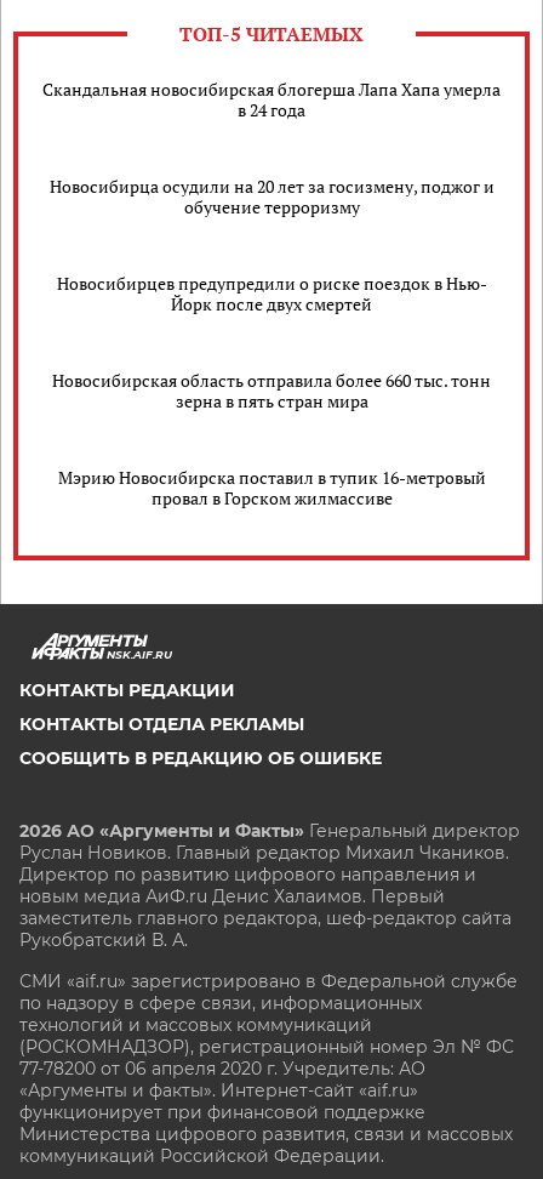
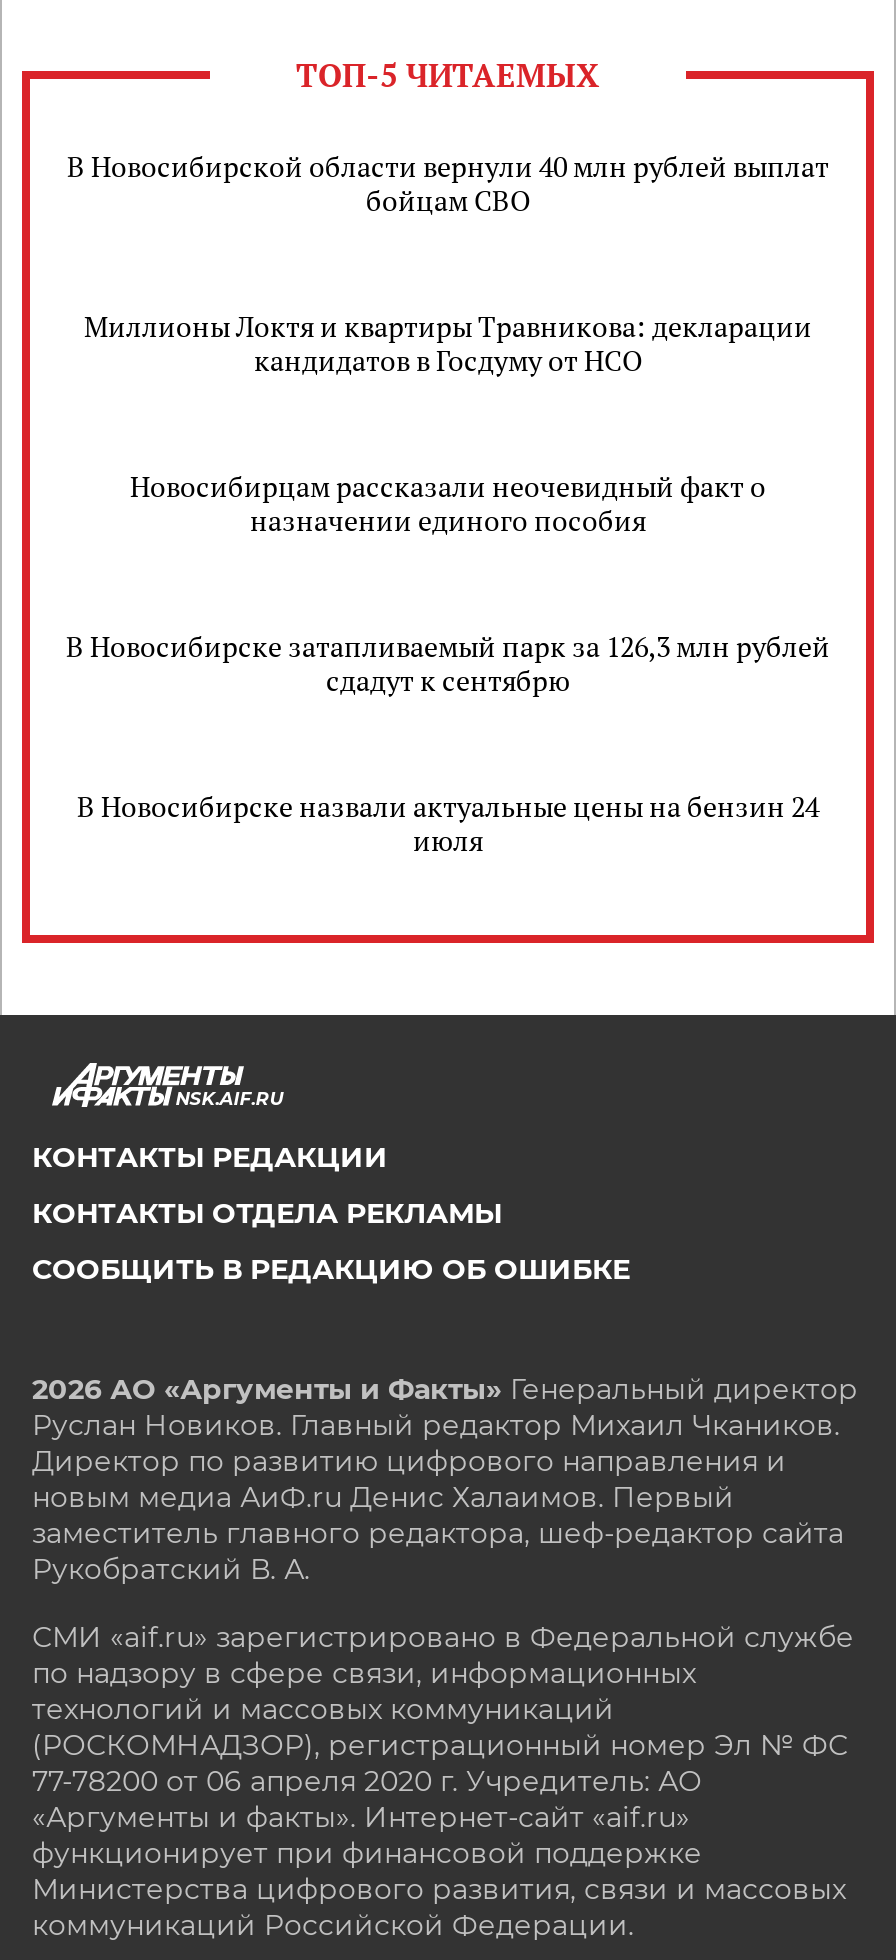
[42,78,501,121] Скандальная новосибирская блогерша Лапа Хапа умерла | в 24 года -> [67,147,829,219] В Новосибирской области вернули 40 млн рублей выплат | бойцам СВО
[49,175,494,218] Новосибирца осудили на 20 лет за госизмену, поджог и | обучение терроризму -> [84,307,812,379] Миллионы Локтя и квартиры Травникова: декларации | кандидатов в Госдуму от НСО
[56,272,487,315] Новосибирцев предупредили о риске поездок в Нью- | Йорк после двух смертей -> [130,467,766,539] Новосибирцам рассказали неочевидный факт о | назначении единого пособия
[52,369,491,412] Новосибирская область отправила более 660 тыс. тонн | зерна в пять стран мира -> [66,627,830,699] В Новосибирске затапливаемый парк за 126,3 млн рублей | сдадут к сентябрю
[58,466,485,509] Мэрию Новосибирска поставил в тупик 16-метровый | провал в Горском жилмассиве -> [77,787,819,859] В Новосибирске назвали актуальные цены на бензин 24 | июля

